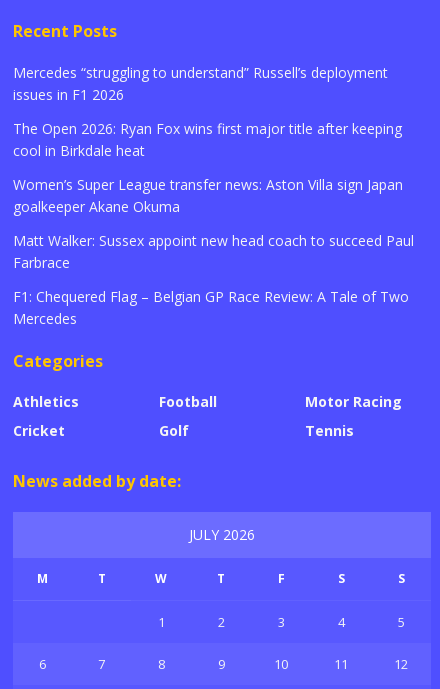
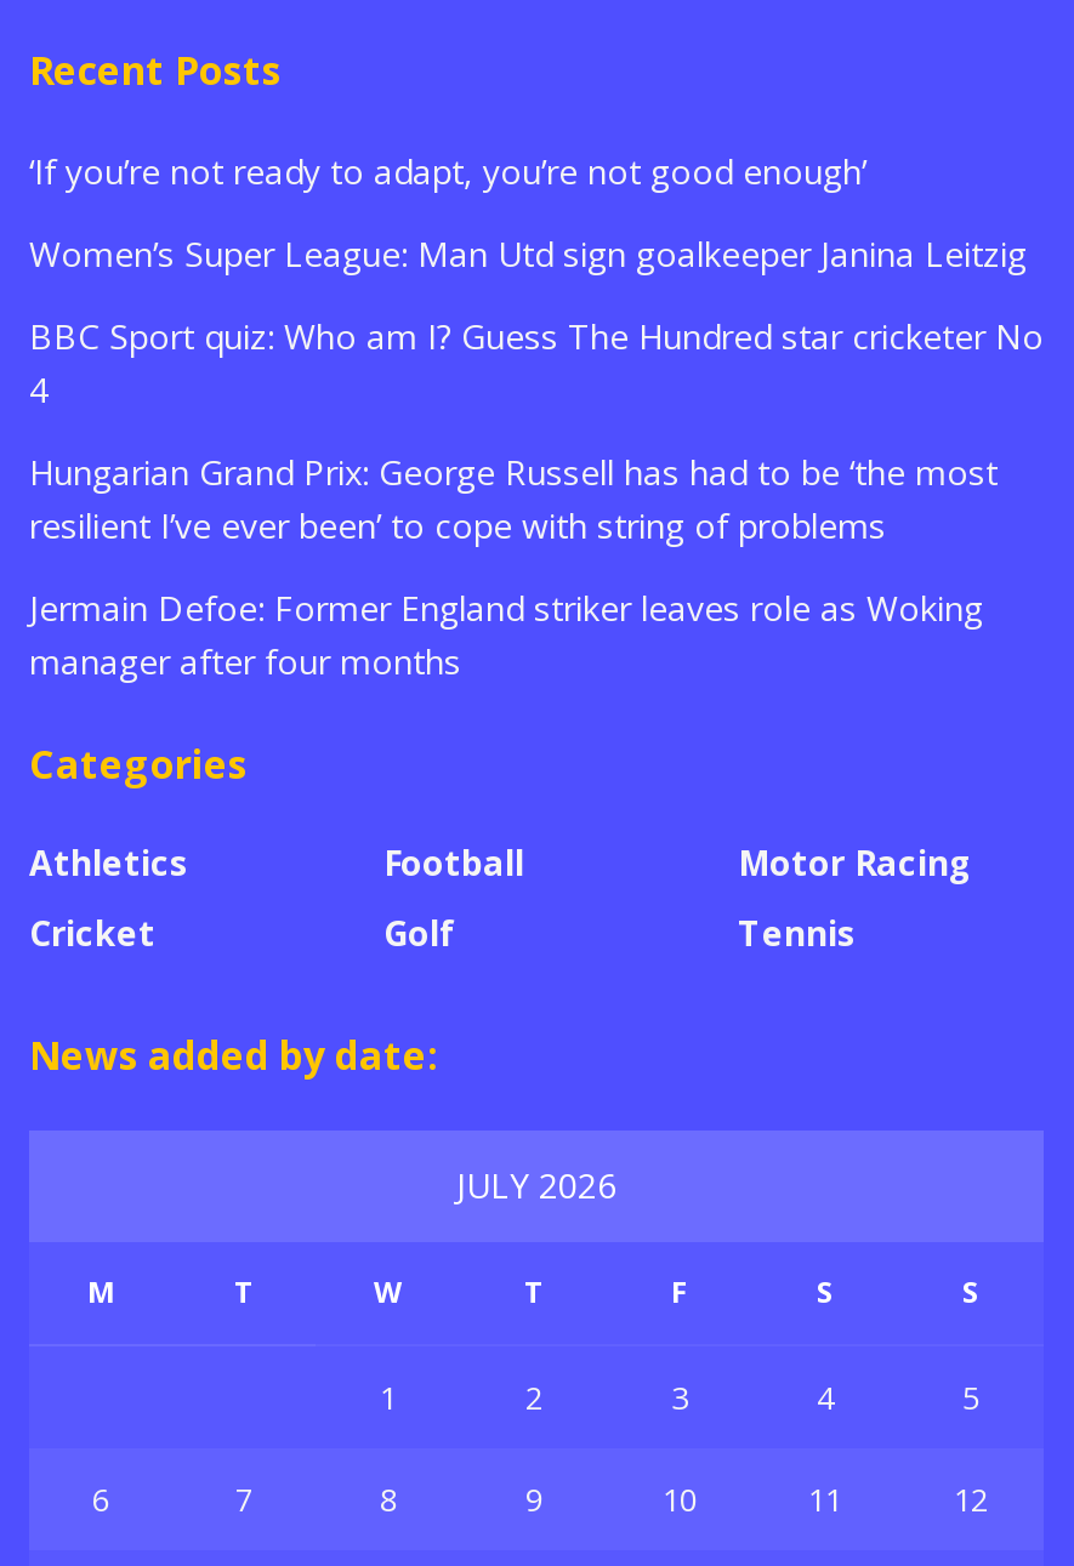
[13,63,388,104] Mercedes “struggling to understand” Russell’s deployment | issues in F1 2026 -> [29,148,866,195] ‘If you’re not ready to adapt, you’re not good enough’
[13,119,402,160] The Open 2026: Ryan Fox wins first major title after keeping | cool in Birkdale heat -> [29,231,1027,277] Women’s Super League: Man Utd sign goalkeeper Janina Leitzig
[13,175,403,216] Women’s Super League transfer news: Aston Villa sign Japan | goalkeeper Akane Okuma -> [29,313,1044,413] BBC Sport quiz: Who am I? Guess The Hundred star cricketer No | 4
[13,231,414,272] Matt Walker: Sussex appoint new head coach to succeed Paul | Farbrace -> [29,449,998,549] Hungarian Grand Prix: George Russell has had to be ‘the most | resilient I’ve ever been’ to cope with string of problems
[13,287,409,328] F1: Chequered Flag – Belgian GP Race Review: A Tale of Two | Mercedes -> [29,585,983,685] Jermain Defoe: Former England striker leaves role as Woking | manager after four months

